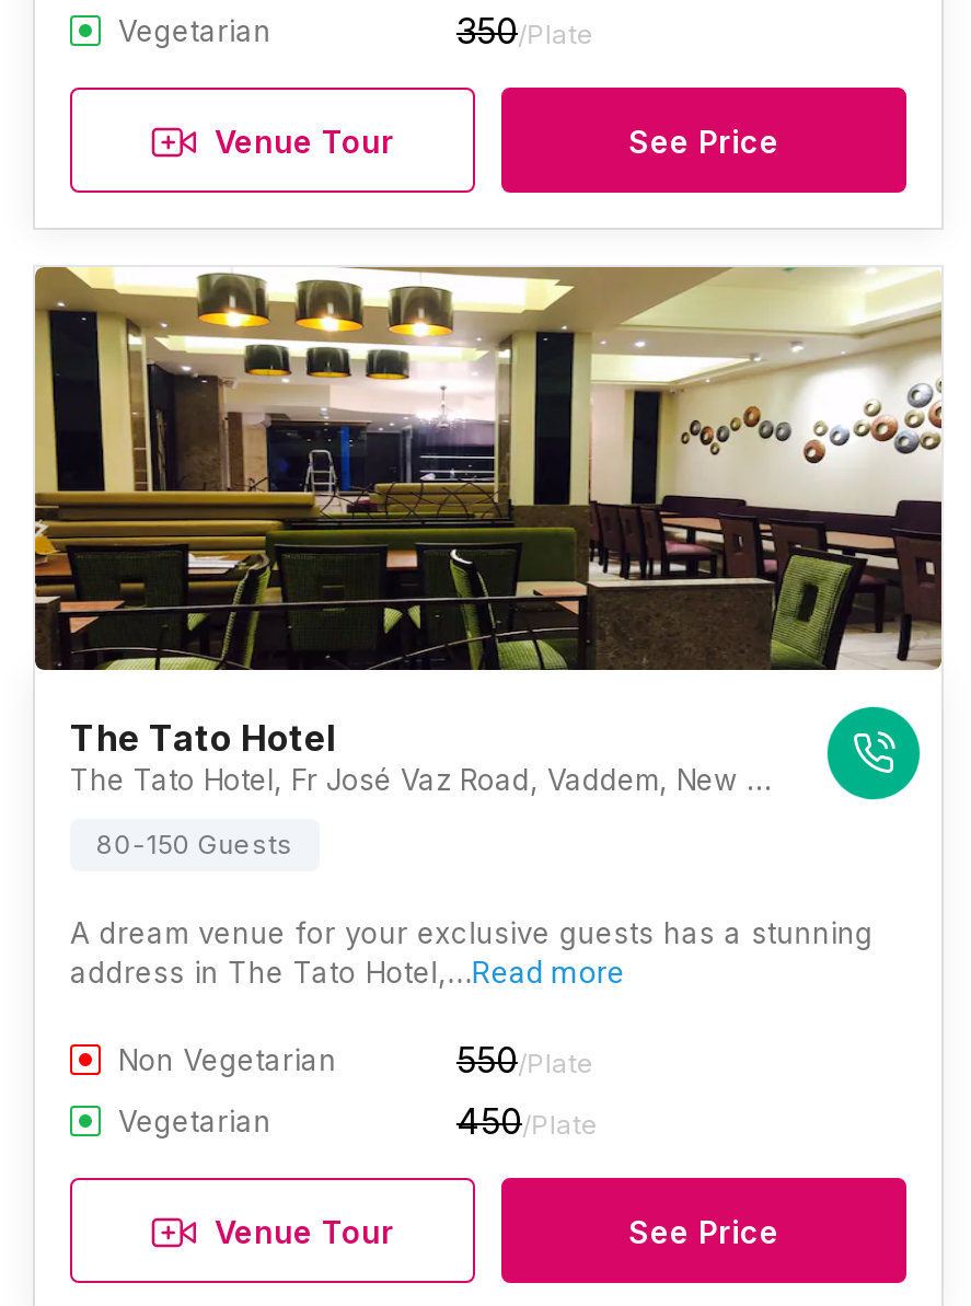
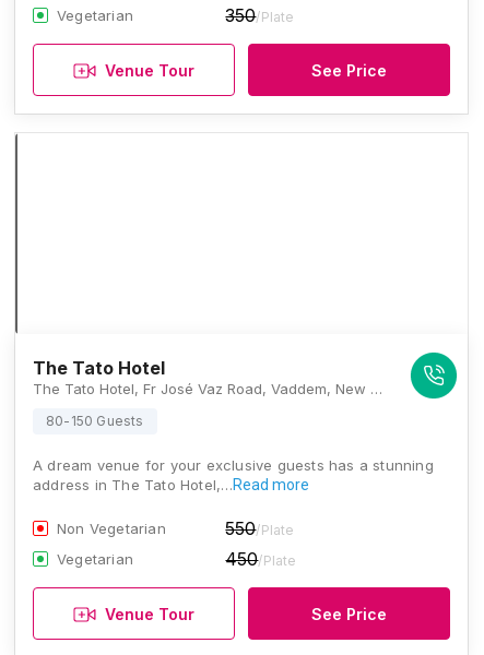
[33,265,944,672] [image] -> none

